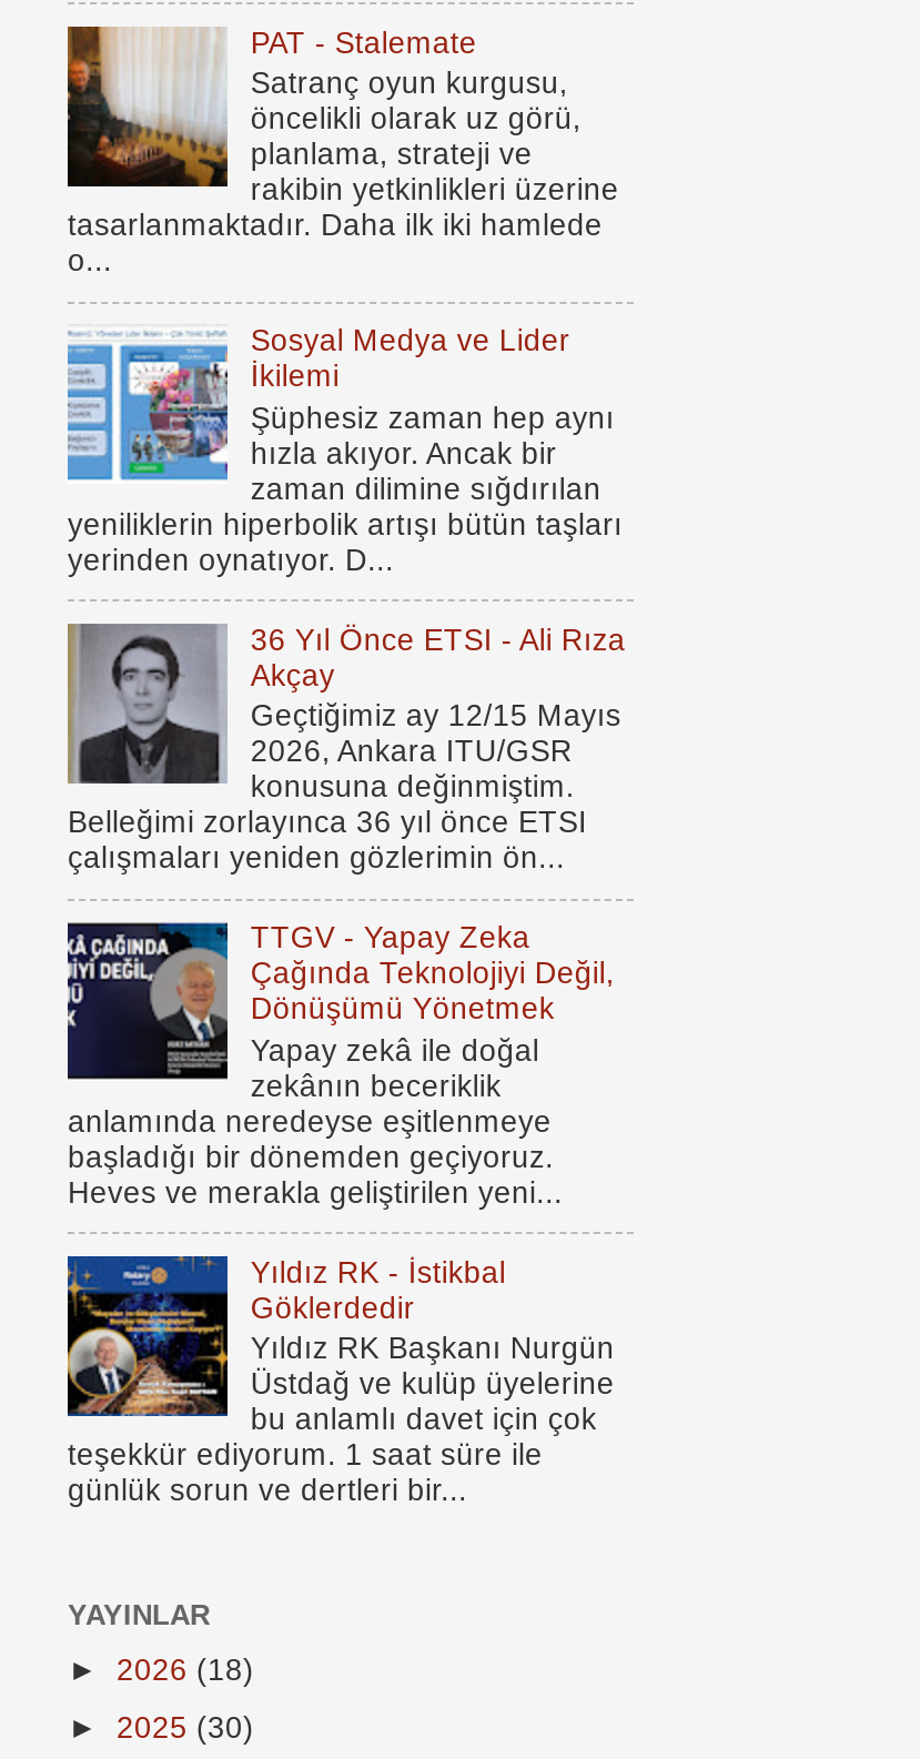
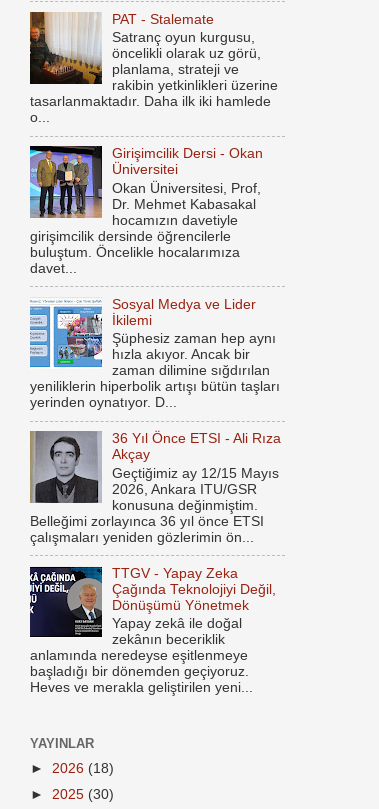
none -> [29,145,265,276] [image] | Girişimcilik Dersi - Okan | Üniversitei | Okan Üniversitesi, Prof, | Dr. Mehmet Kabasakal | hocamızın davetiyle | girişimcilik dersinde öğrencilerle | buluştum. Öncelikle hocalarımıza | davet...
moved [63,315,626,1209] -> [28,292,281,695]: [image] | Sosyal Medya ve Lider | İkilemi | ... | başladığı bir dönemden geçiyoruz. | Heves ve merakla geliştirilen yeni...
[65,1254,615,1508] [image] | Yıldız RK - İstikbal | Göklerdedir | Yıldız RK Başkanı Nurgün | Üstdağ ve kulüp üyelerine | bu anlamlı davet için çok | teşekkür ediyorum. 1 saat süre ile | günlük sorun ve dertleri bir... -> none

